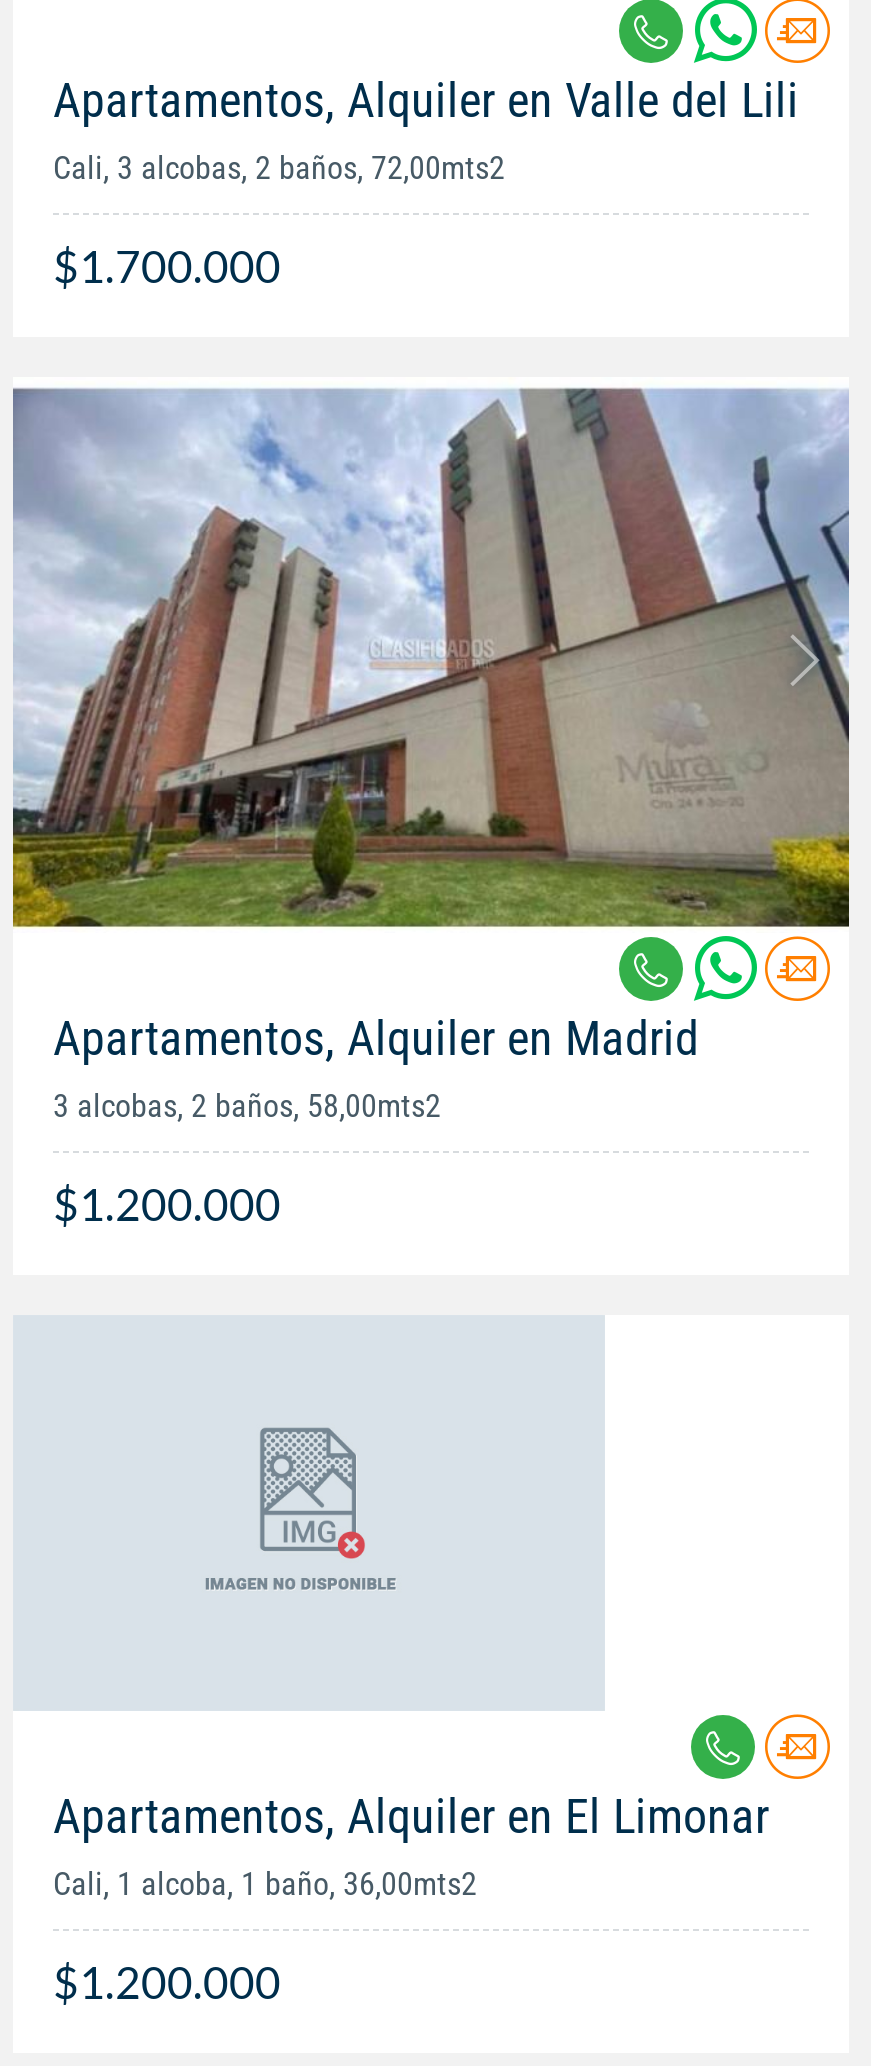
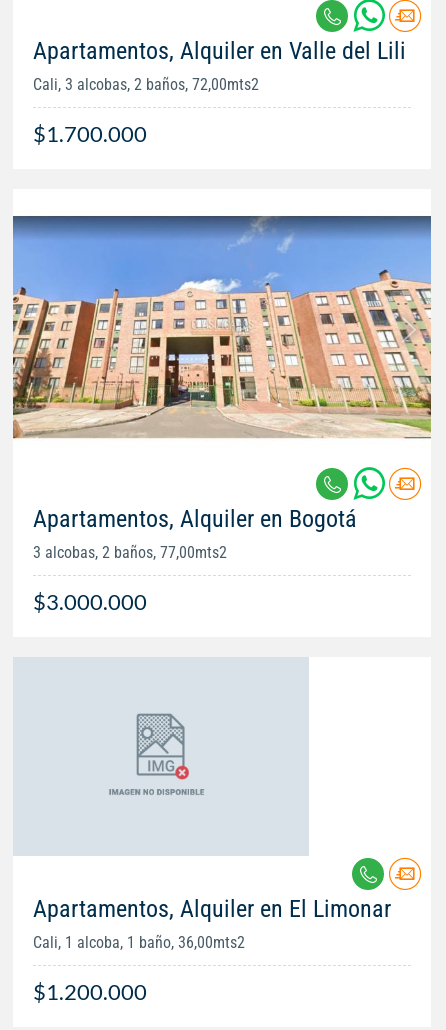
[11,386,851,1066] [image] | Apartamentos, Alquiler en Madrid -> [12,194,432,533] [image] | Apartamentos, Alquiler en Bogotá
[53,1086,441,1124] 3 alcobas, 2 baños, 58,00mts2 -> [33,543,227,562] 3 alcobas, 2 baños, 77,00mts2
[53,1176,281,1230] $1.200.000 -> [33,588,147,615] $3.000.000

